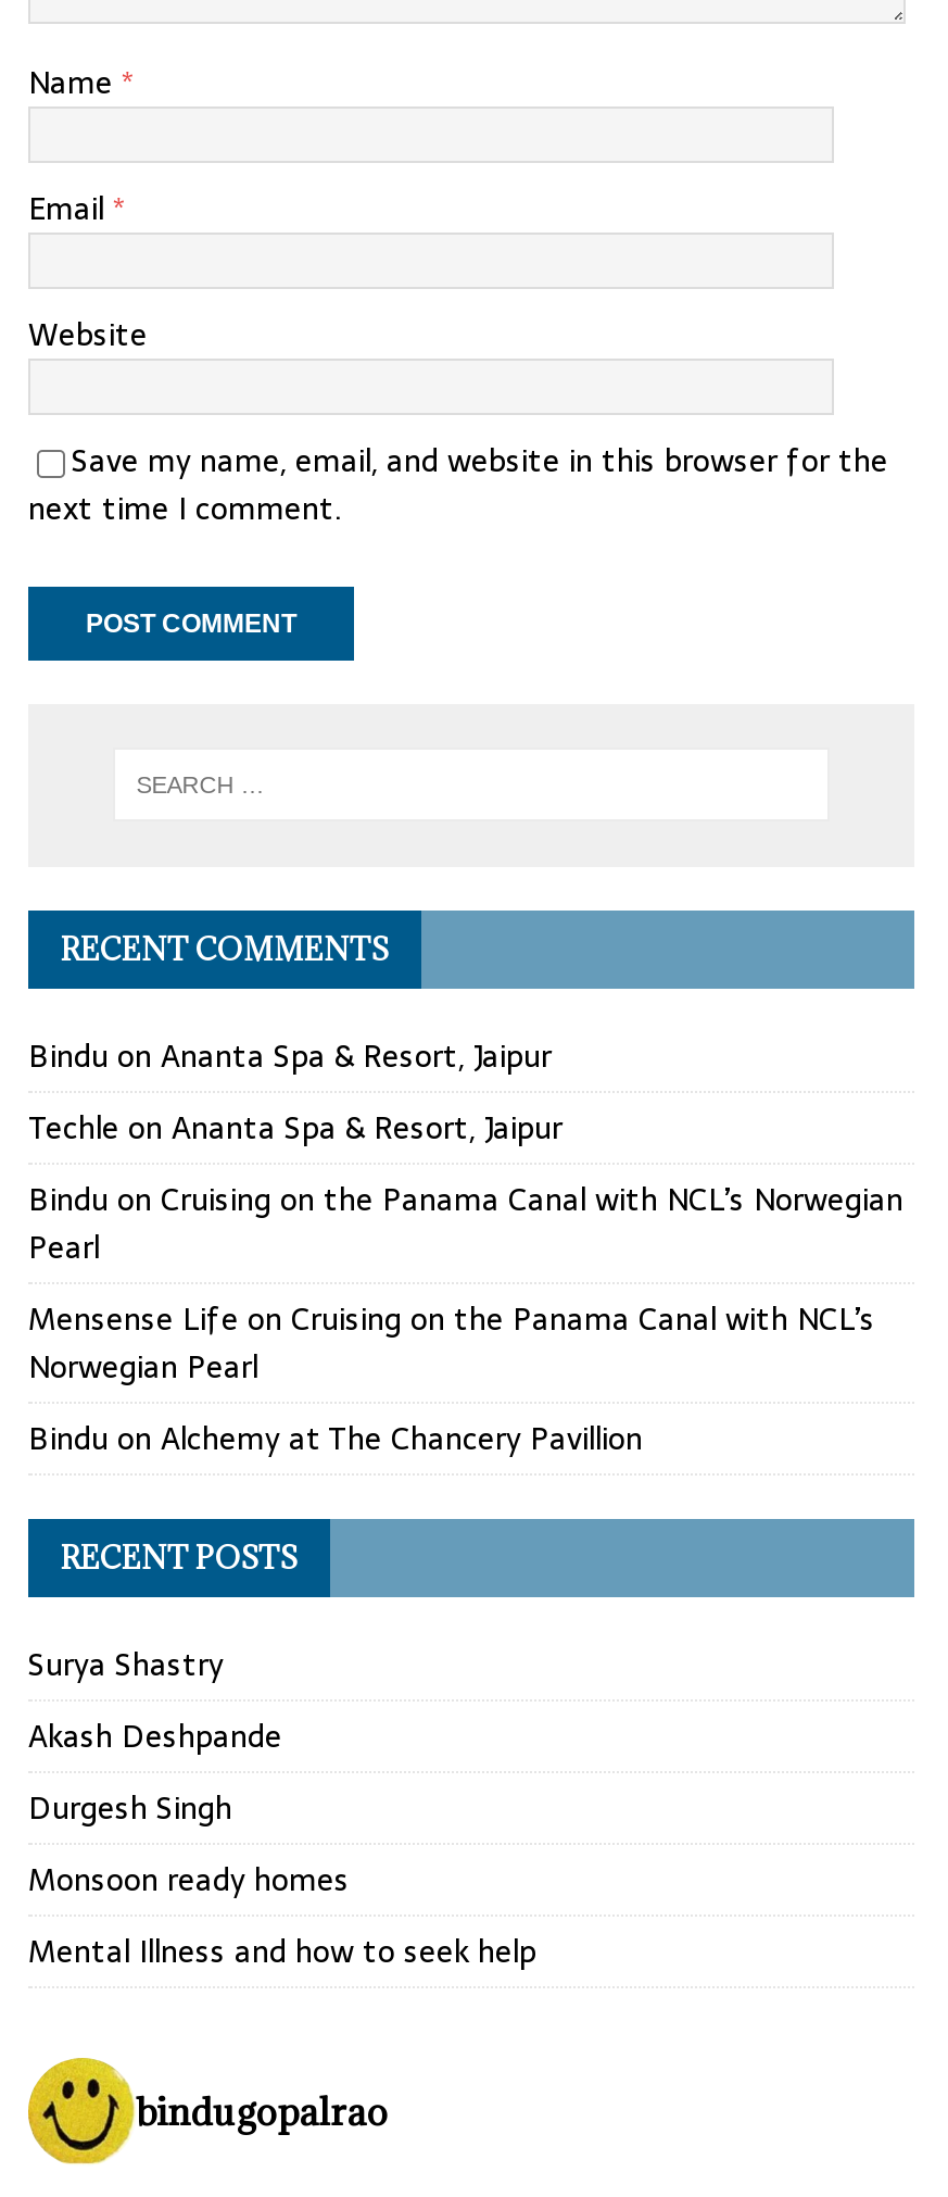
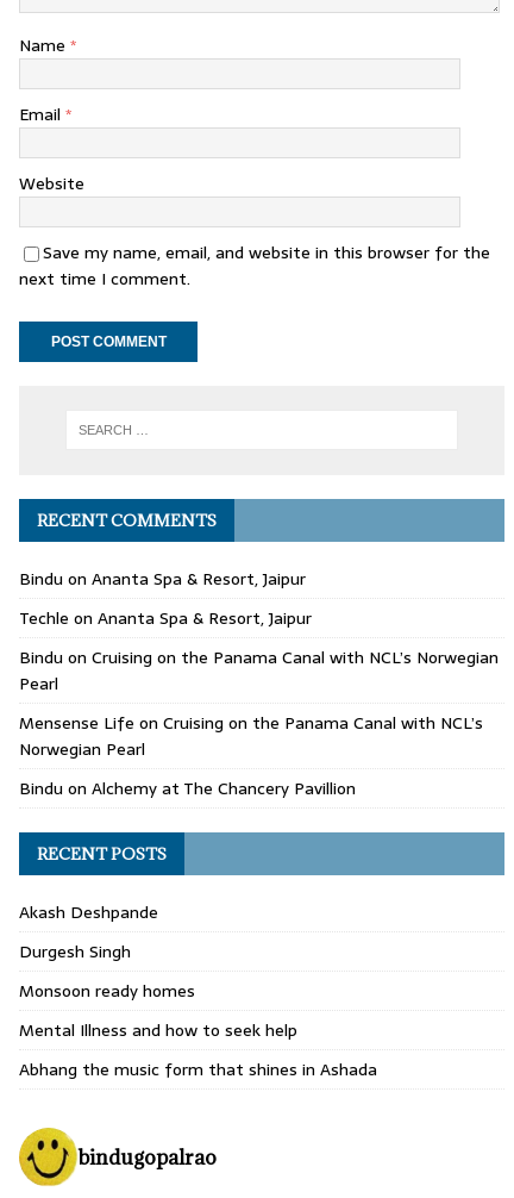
[28,1640,224,1687] Surya Shastry -> none
moved [28,1711,536,1974] -> [19,898,297,1043]: Akash Deshpande | Durgesh Singh | Monsoon ready homes | Mental Illness and how to seek help
none -> [19,1056,377,1082] Abhang the music form that shines in Ashada

